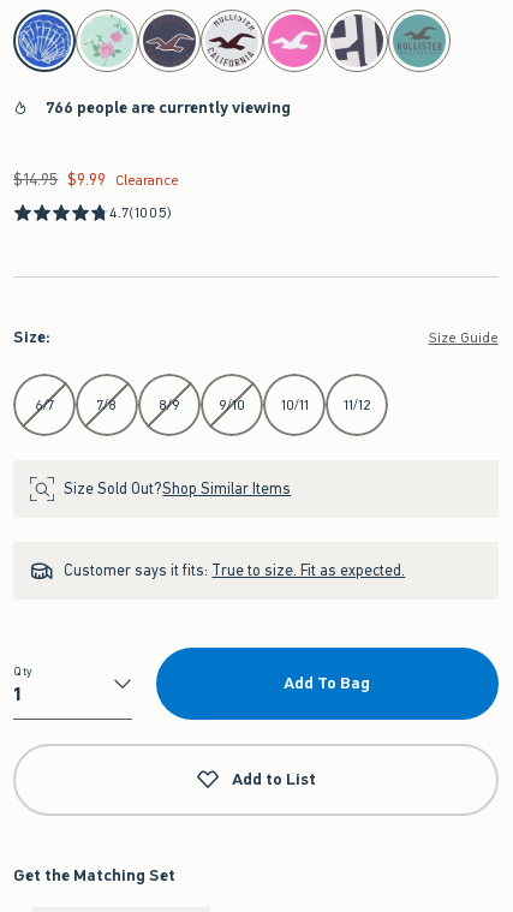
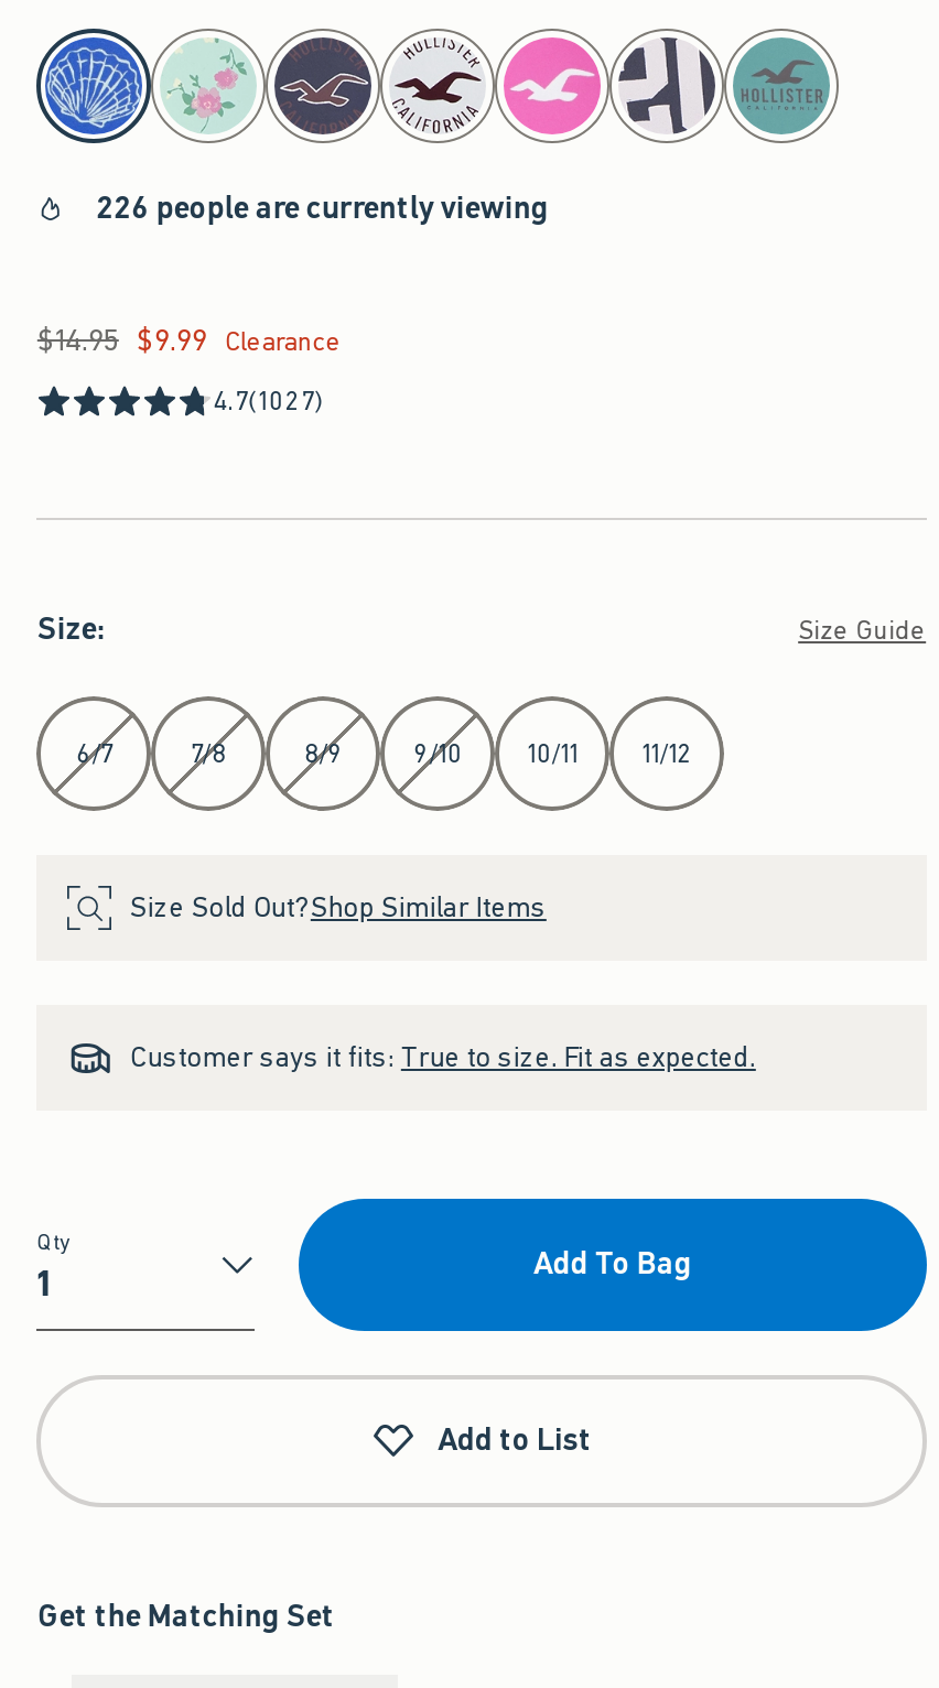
[46,96,291,119] 766 people are currently viewing -> [97,187,549,229] 226 people are currently viewing
[110,203,173,222] 4.7(1005) -> [214,383,325,419] 4.7(1027)

